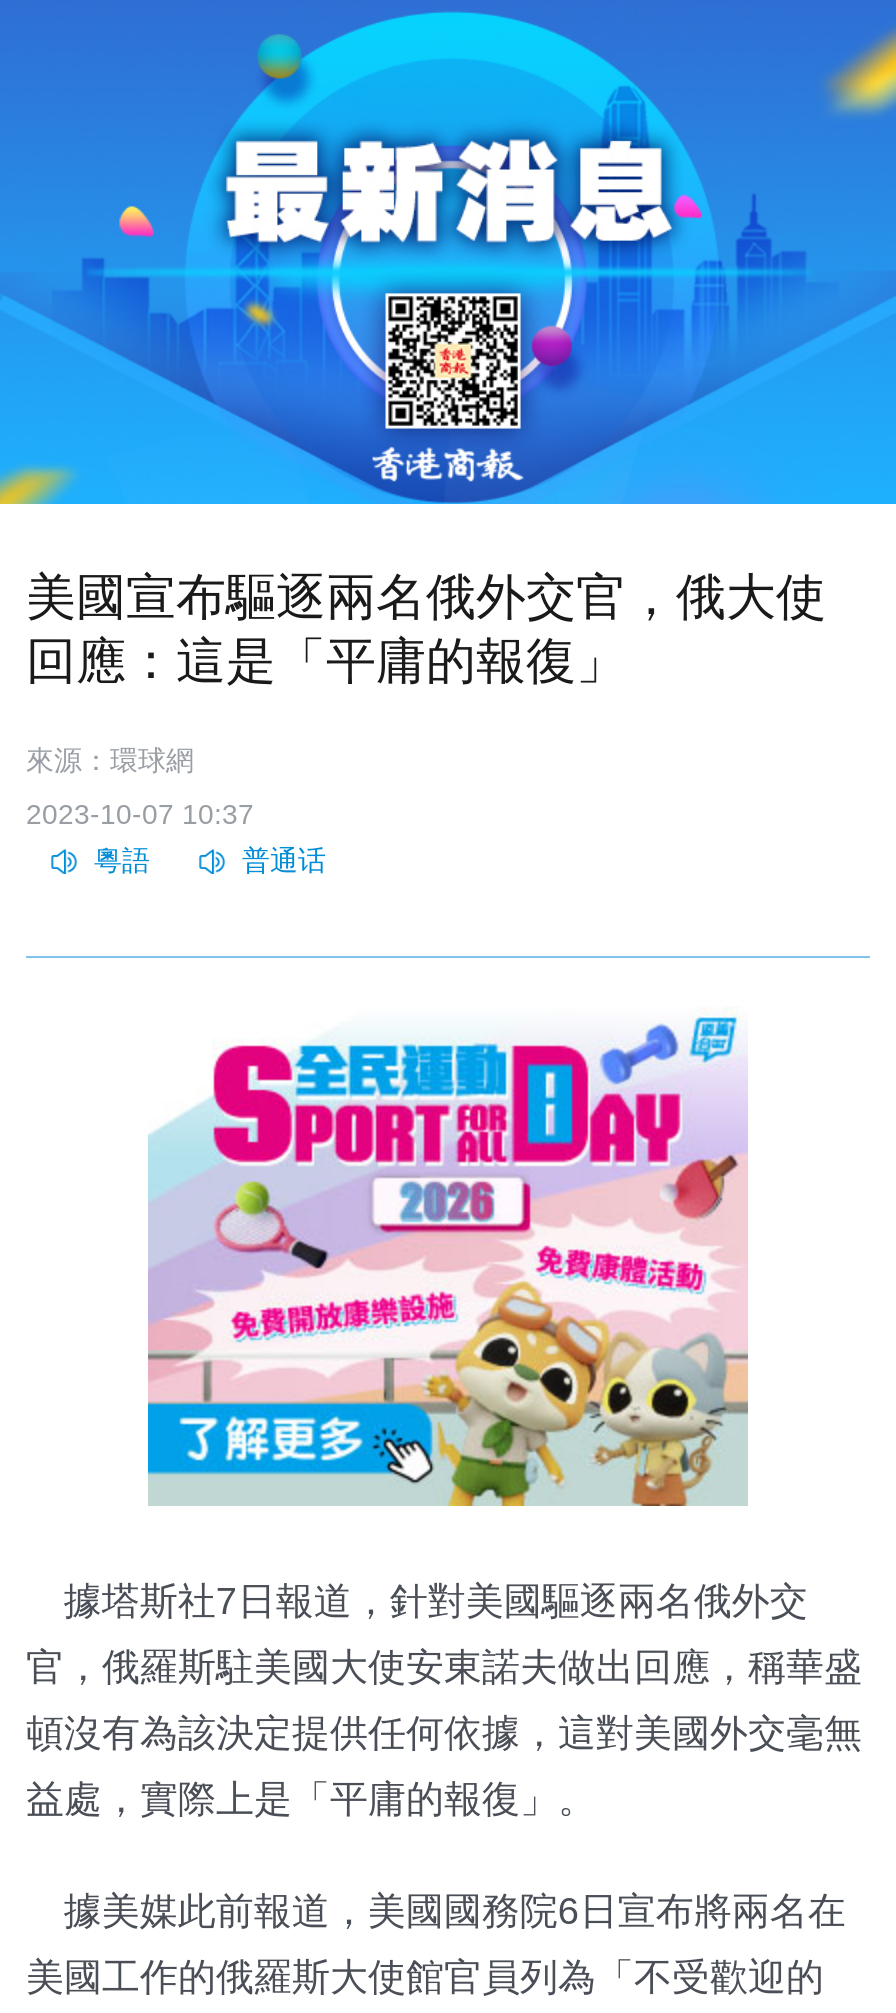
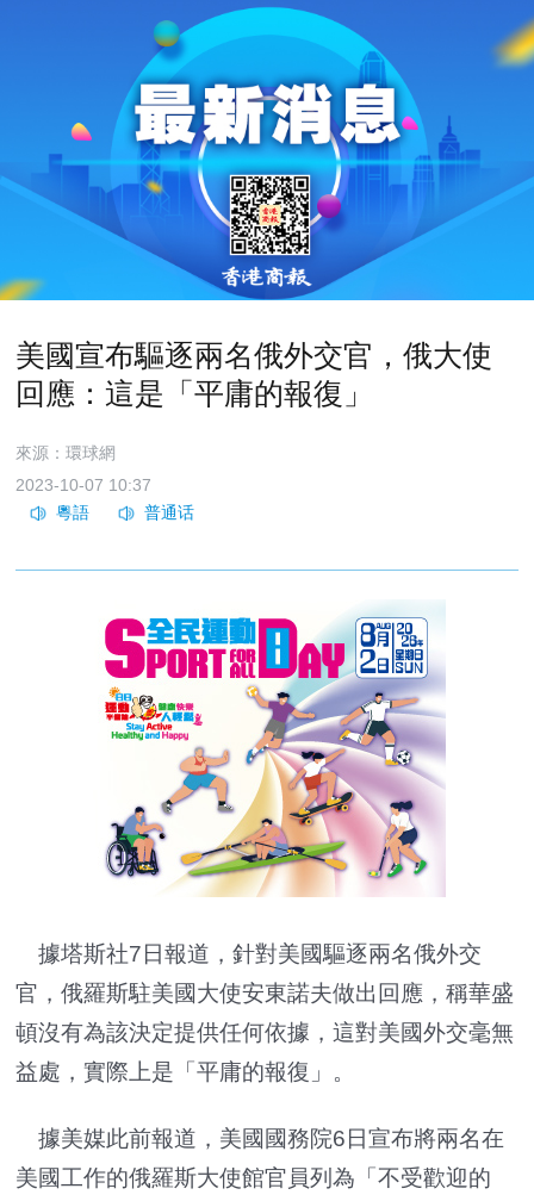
[146,1016,748,1508] [image] -> [88,606,446,897] [image]

